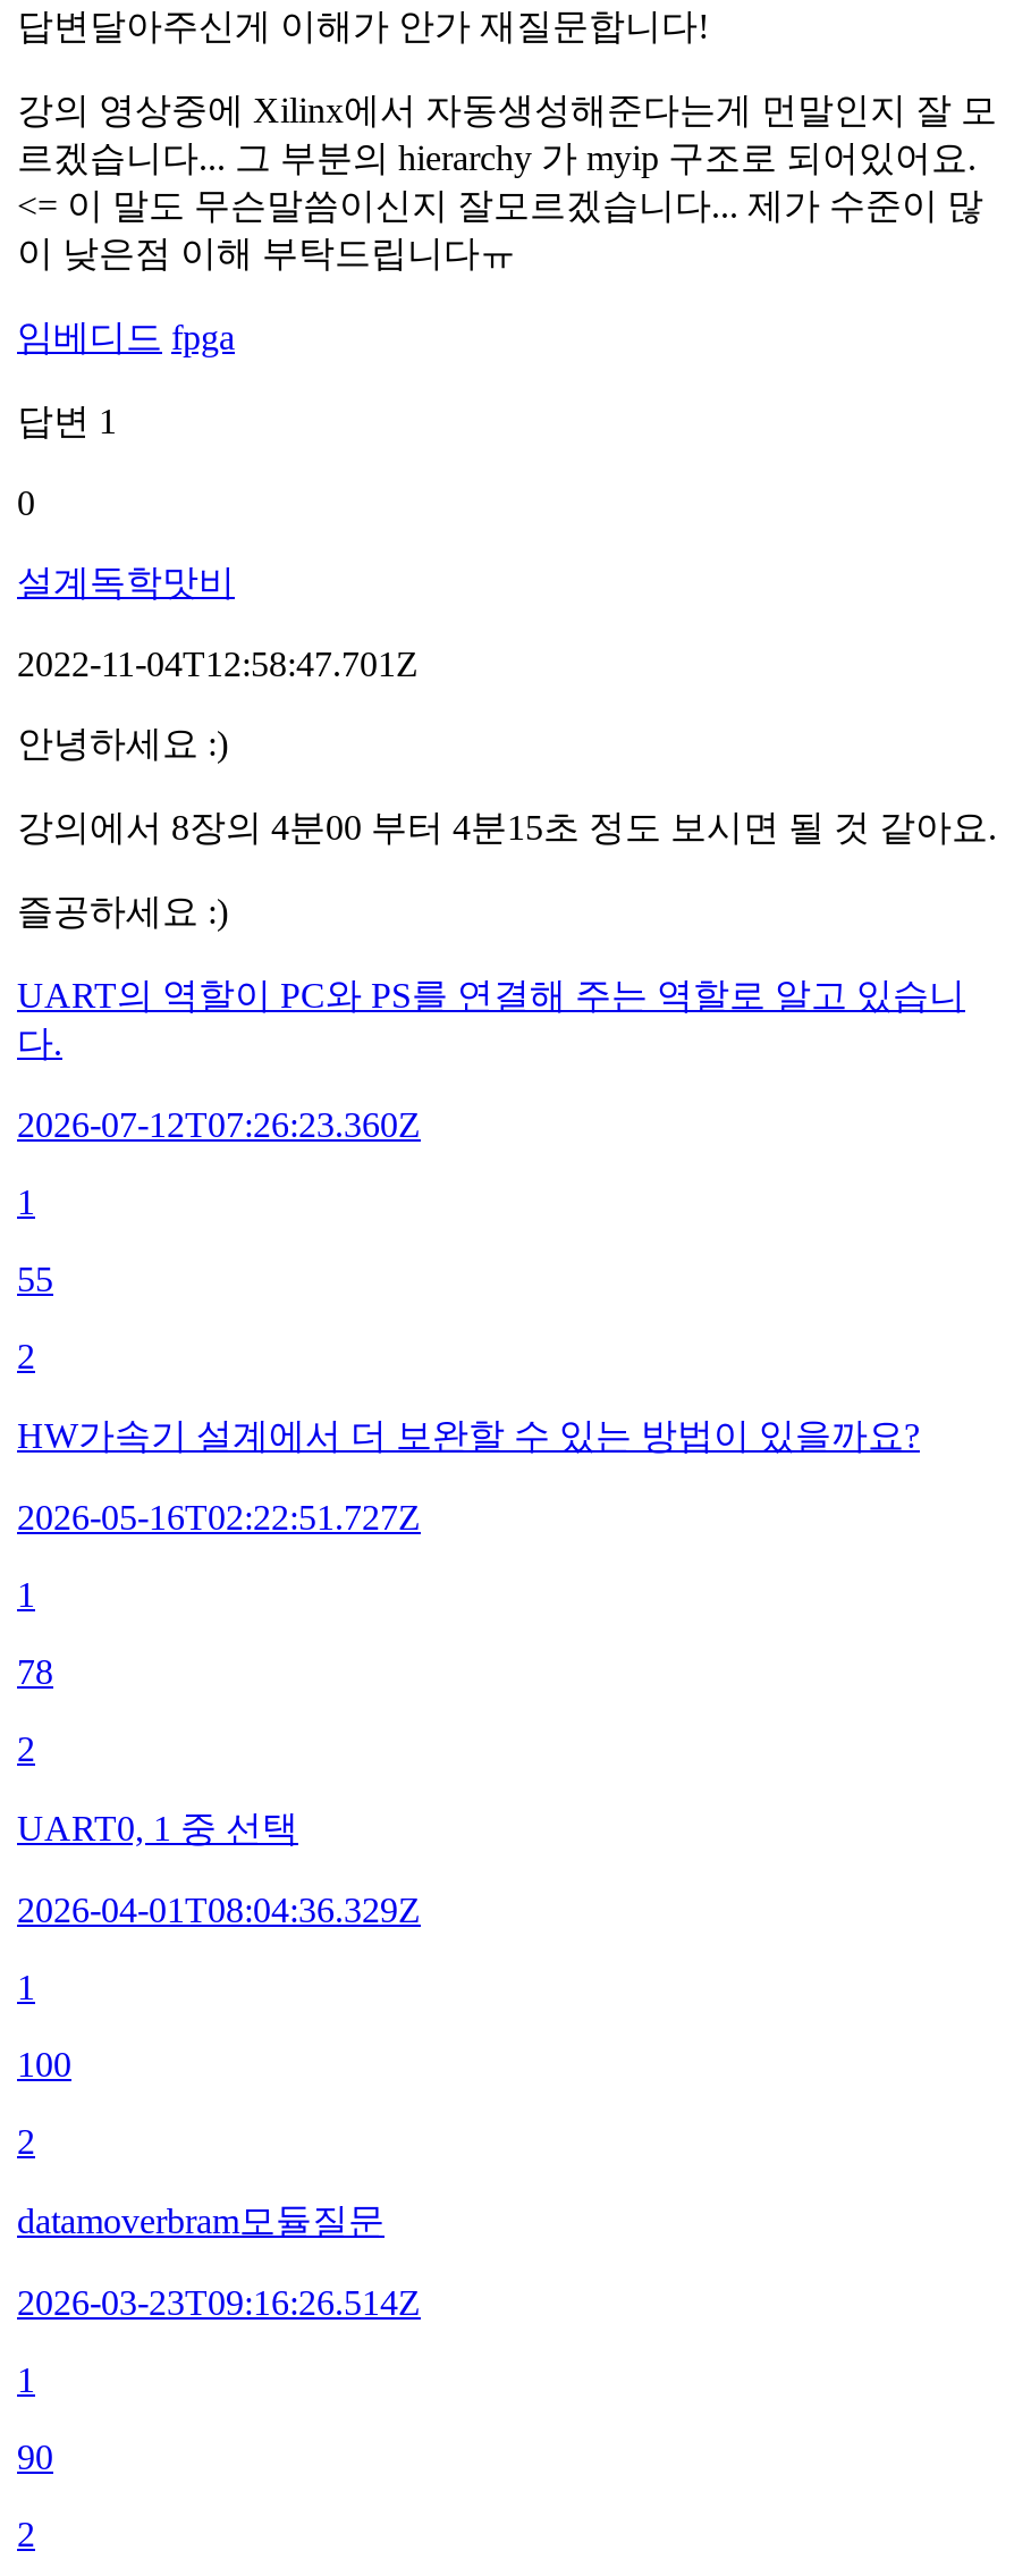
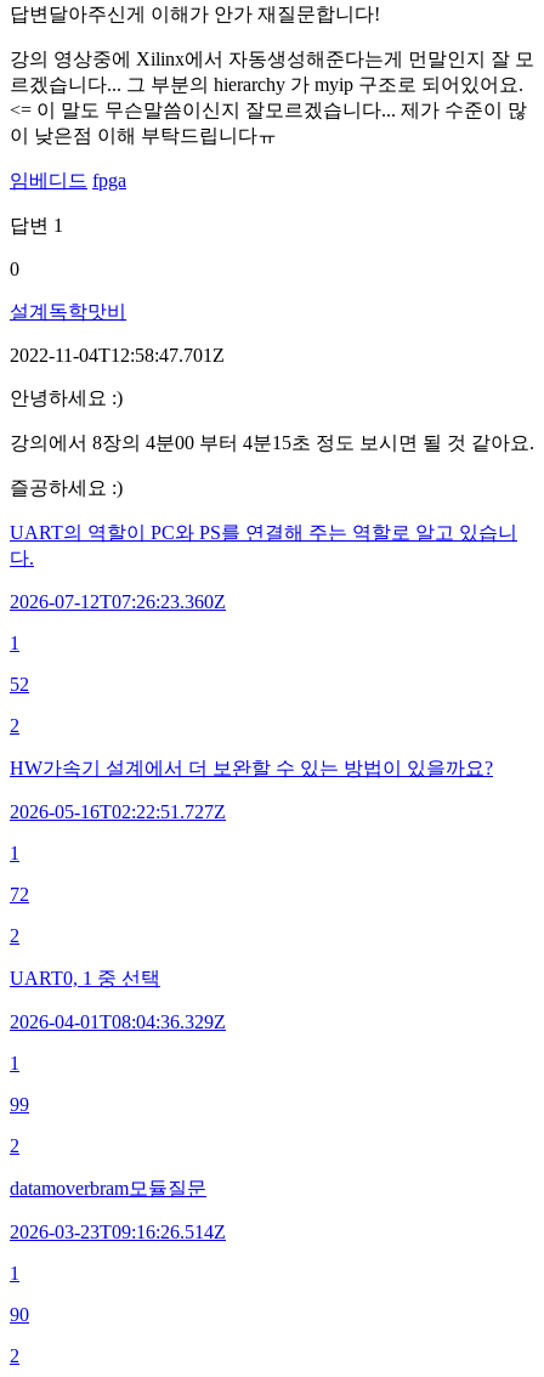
[17,1259,53,1298] 55 -> [10,674,29,694] 52
[17,1652,53,1691] 78 -> [10,884,29,905] 72
[17,2045,71,2083] 100 -> [10,1094,29,1115] 99

